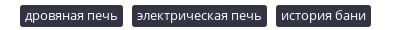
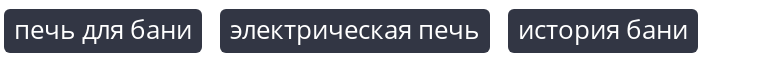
[25,6,118,24] дровяная печь -> [14,11,192,47] печь для бани

